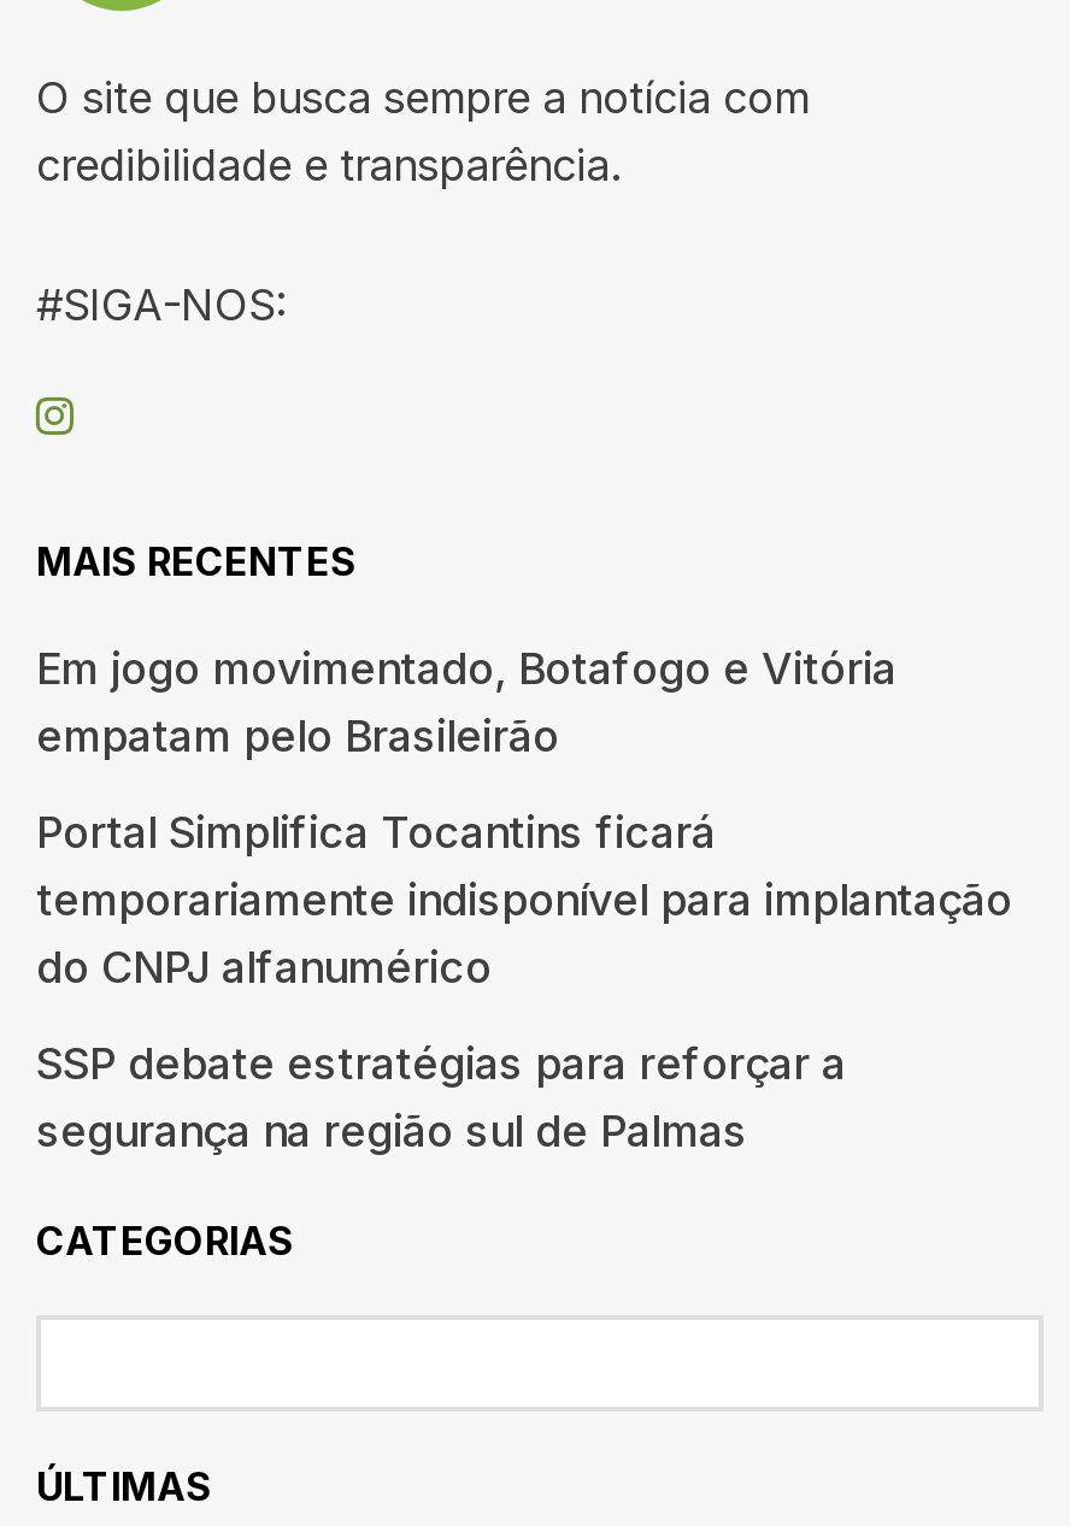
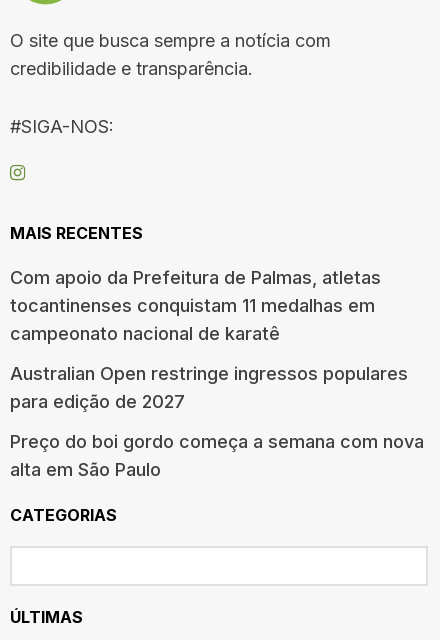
[36,643,896,761] Em jogo movimentado, Botafogo e Vitória | empatam pelo Brasileirão -> [10,267,381,344] Com apoio da Prefeitura de Palmas, atletas | tocantinenses conquistam 11 medalhas em | campeonato nacional de karatê
[36,806,1012,992] Portal Simplifica Tocantins ficará | temporariamente indisponível para implantação | do CNPJ alfanumérico -> [10,363,408,412] Australian Open restringe ingressos populares | para edição de 2027
[36,1038,846,1156] SSP debate estratégias para reforçar a | segurança na região sul de Palmas -> [10,431,424,480] Preço do boi gordo começa a semana com nova | alta em São Paulo

